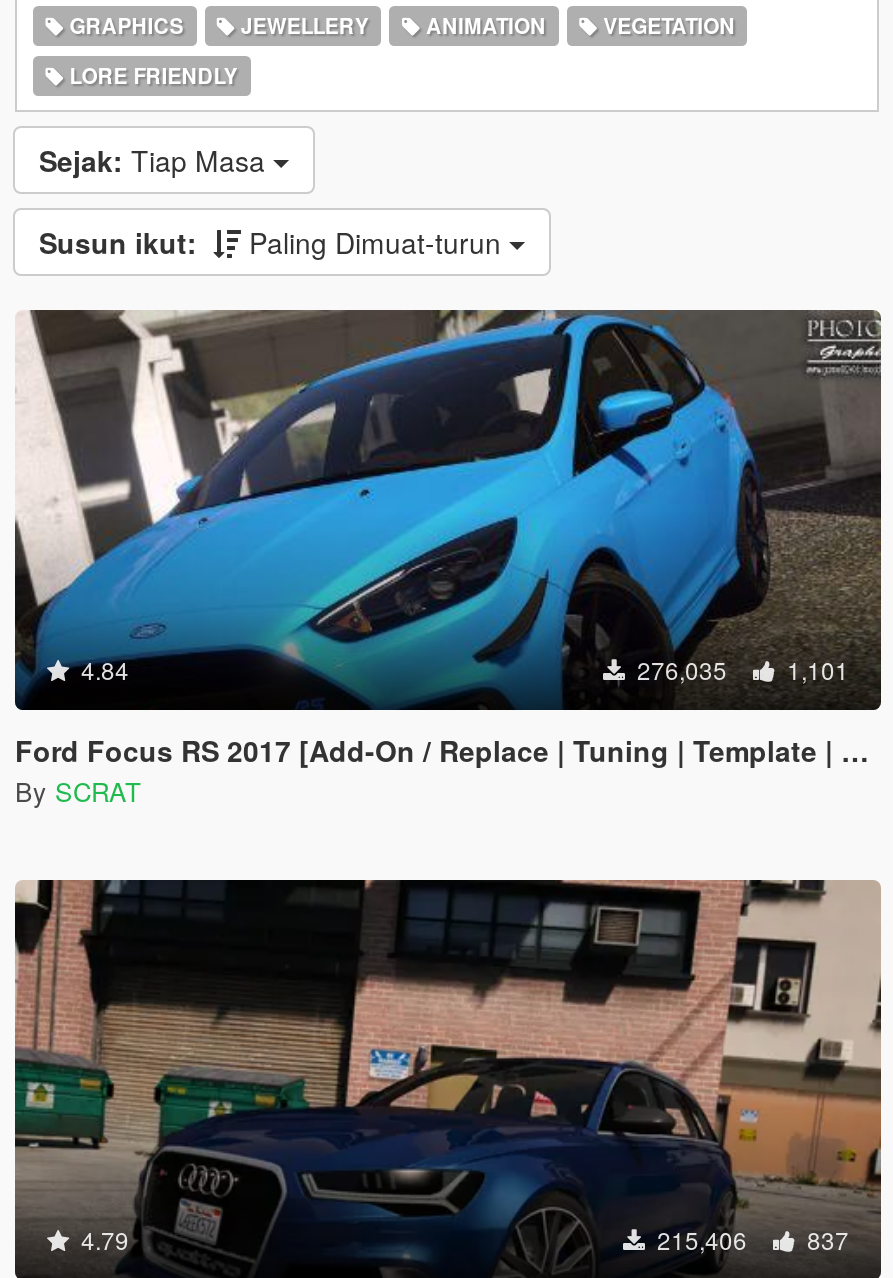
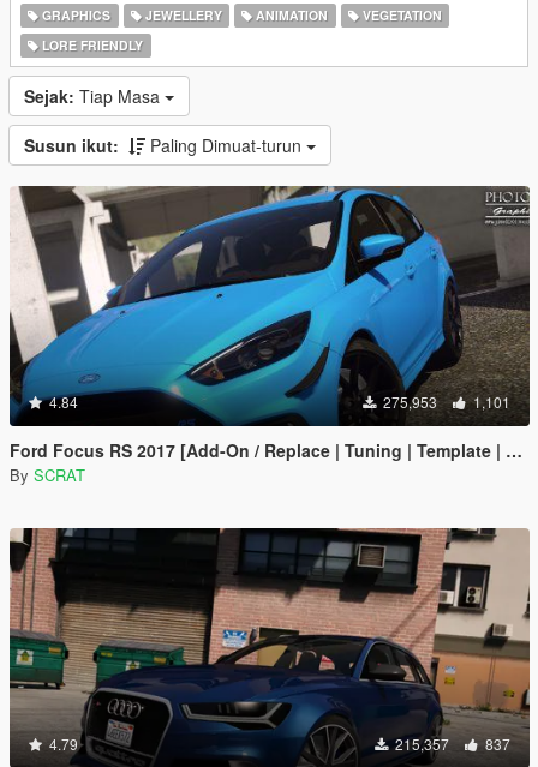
[631,652,849,686] 276,035 1,101 -> [379,391,510,412] 275,953 1,101
[651,1222,849,1256] 215,406 837 -> [391,733,510,754] 215,357 837

